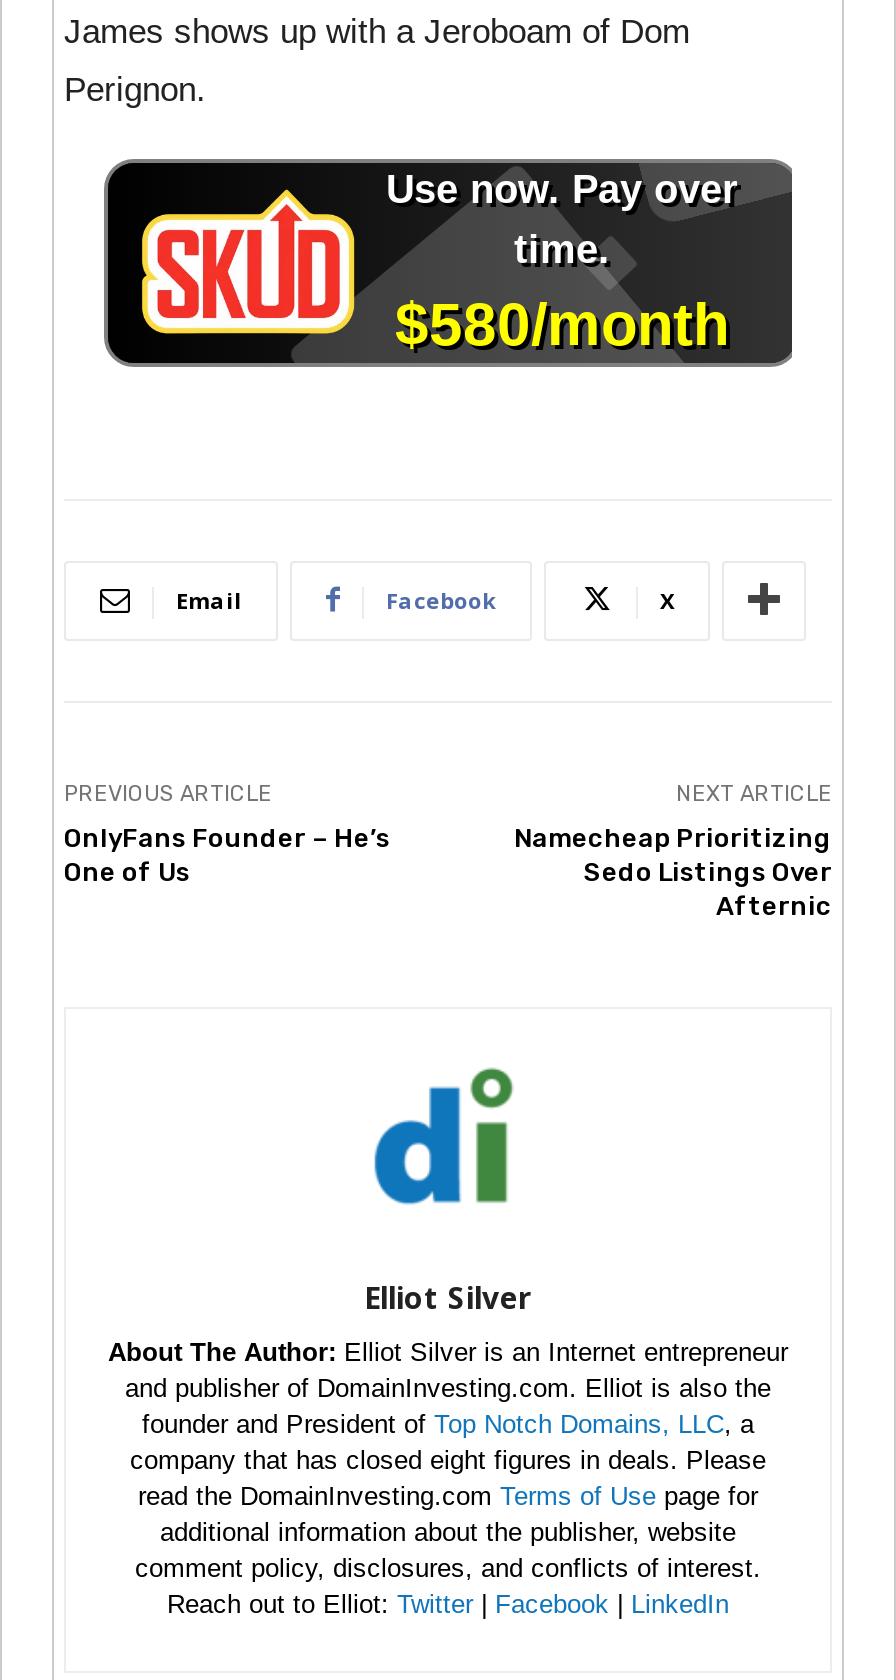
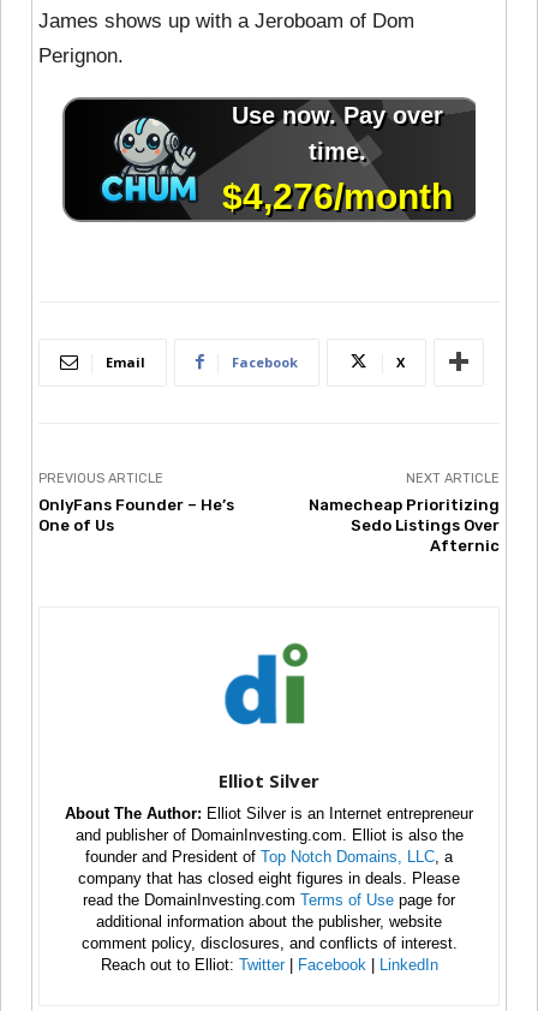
[140,165,786,359] [image] -> [85,102,473,219] [image]

